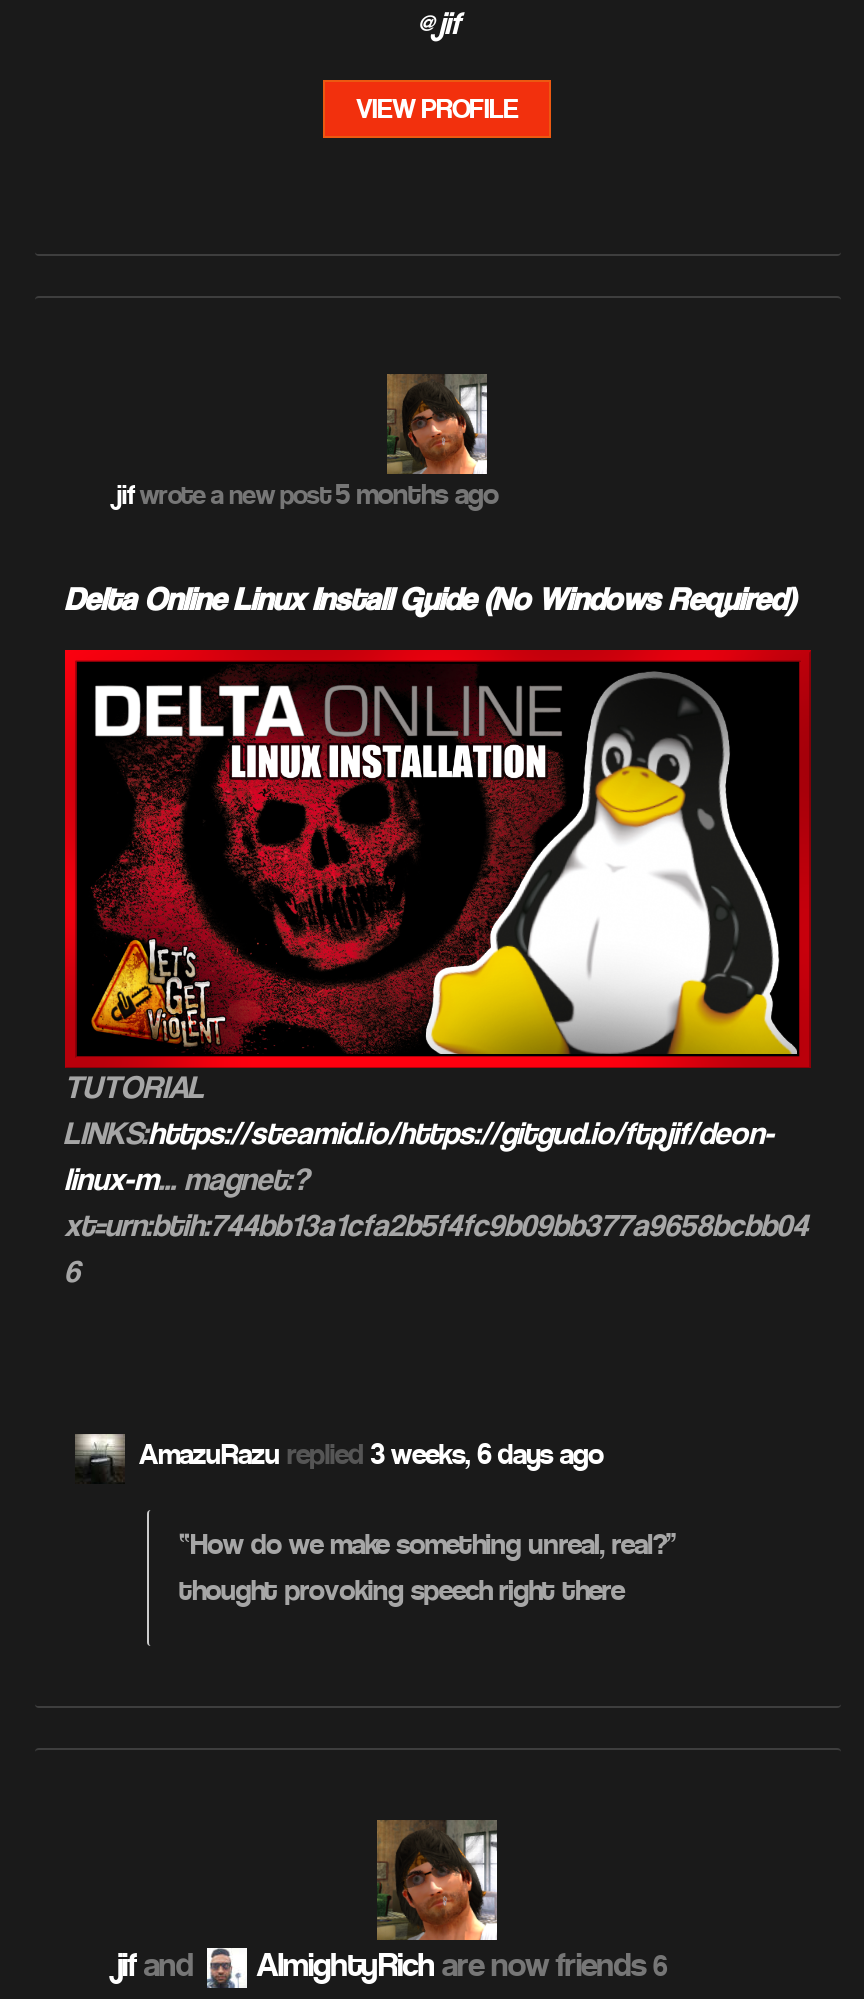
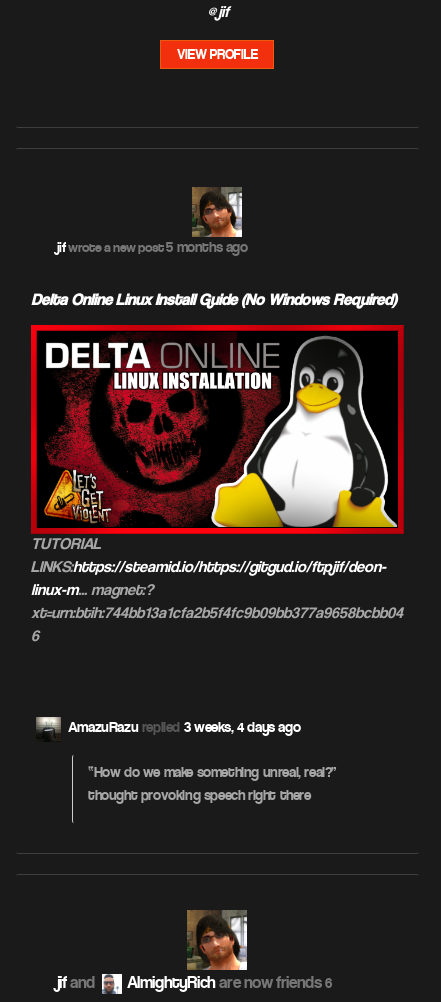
[139,1440,603,1474] AmazuRazu replied 3 weeks, 6 days ago -> [68,720,300,737] AmazuRazu replied 3 weeks, 4 days ago

